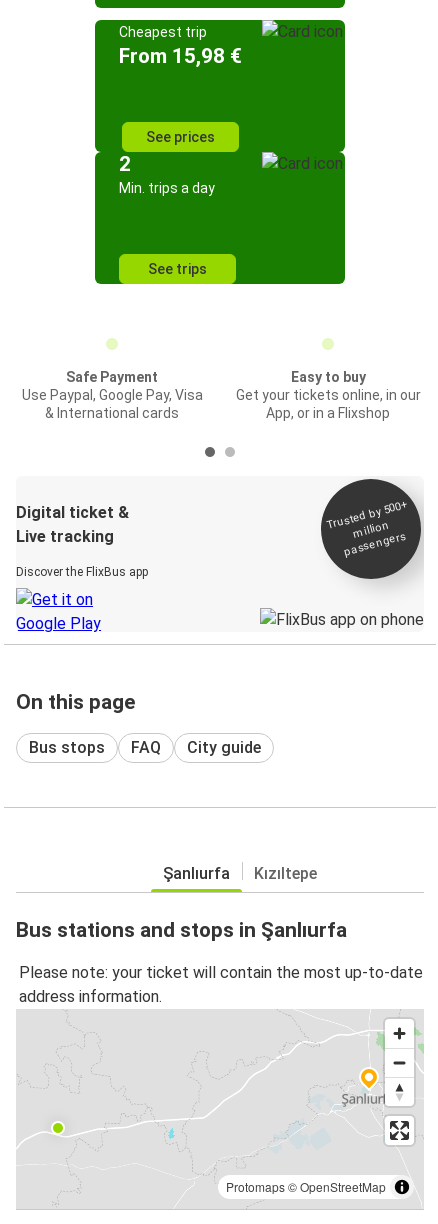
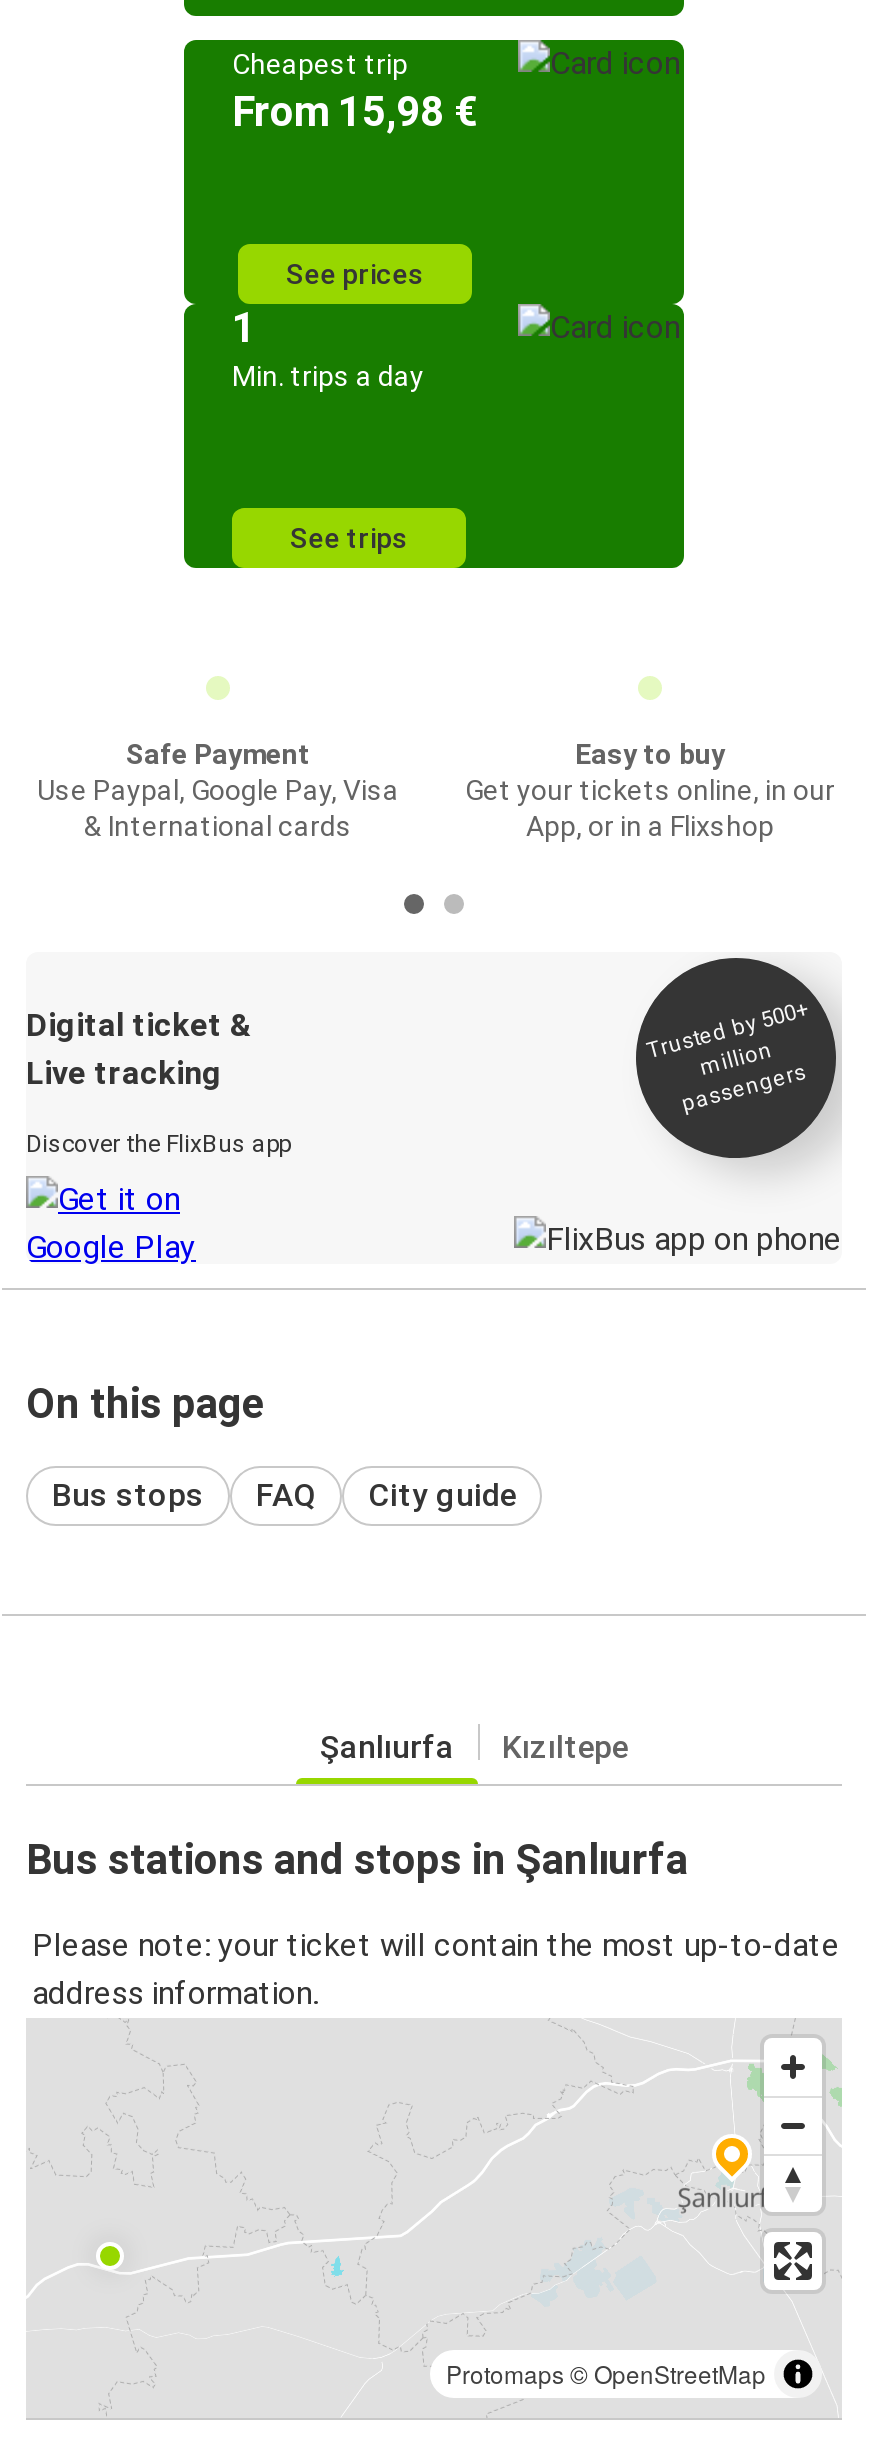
[119,152,131,176] 2 -> [232,304,256,352] 1

